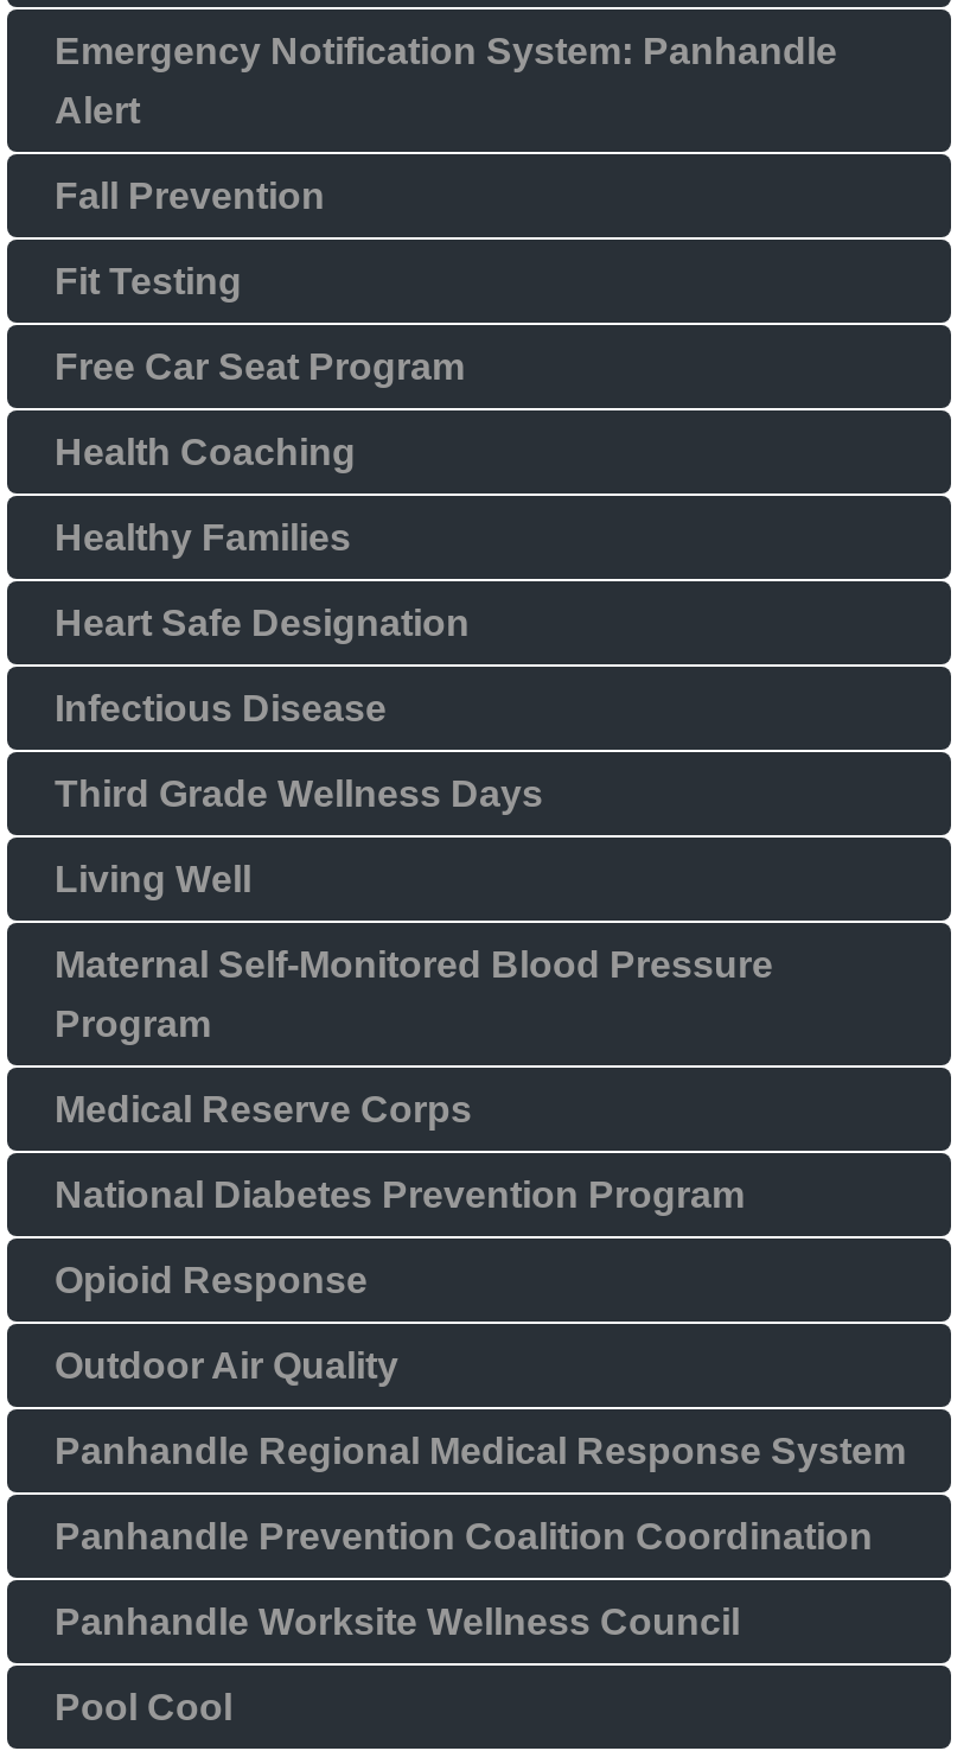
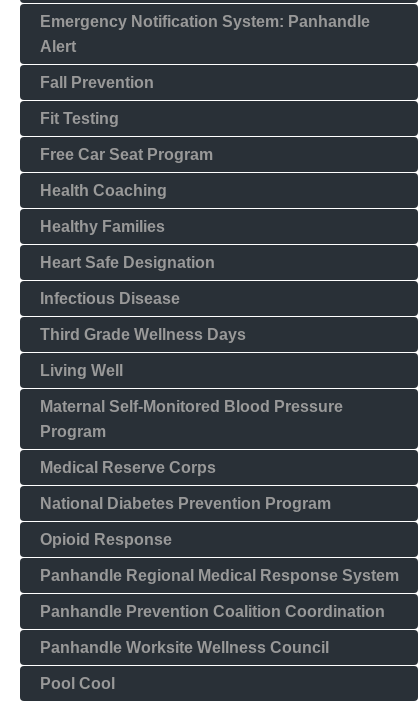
[55,1345,398,1386] Outdoor Air Quality -> none

